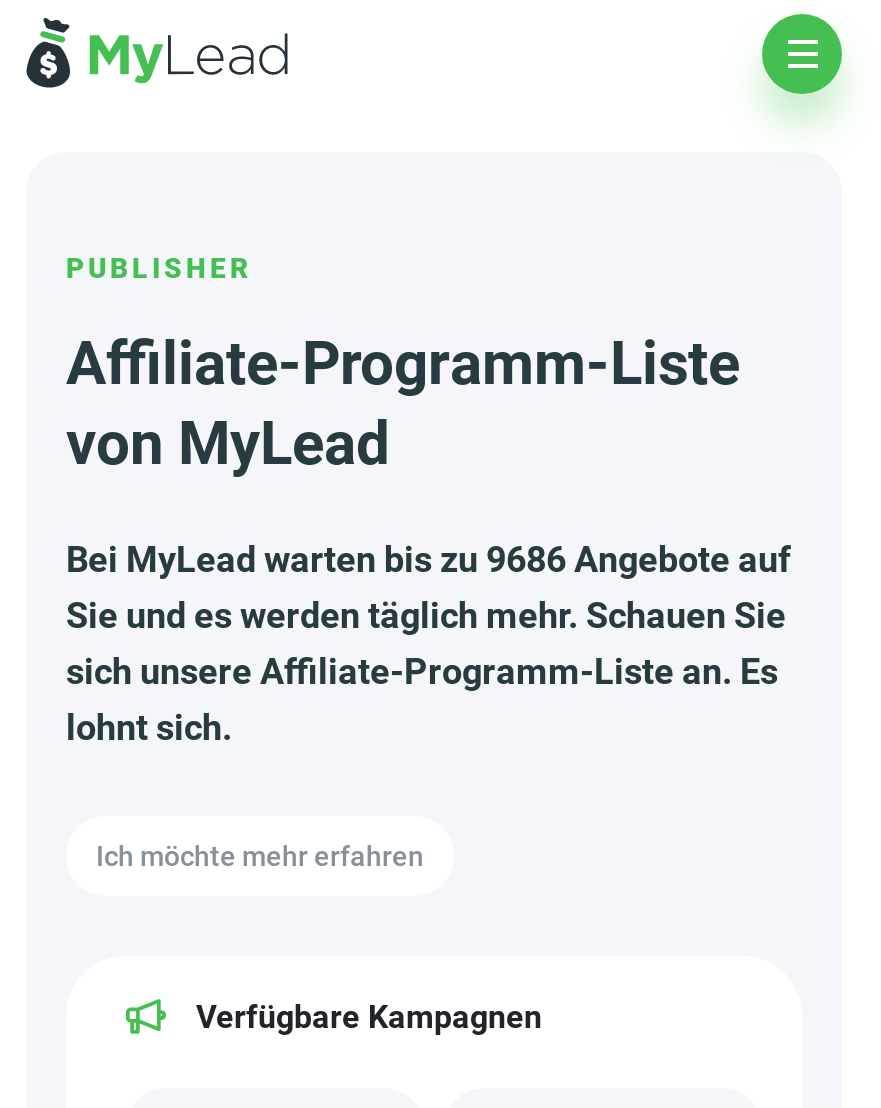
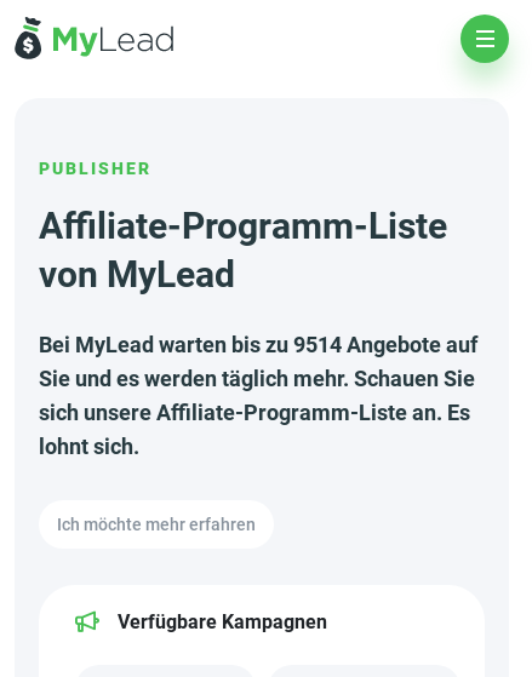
[66,538,790,580] Bei MyLead warten bis zu 9686 Angebote auf -> [39,332,477,357] Bei MyLead warten bis zu 9514 Angebote auf

